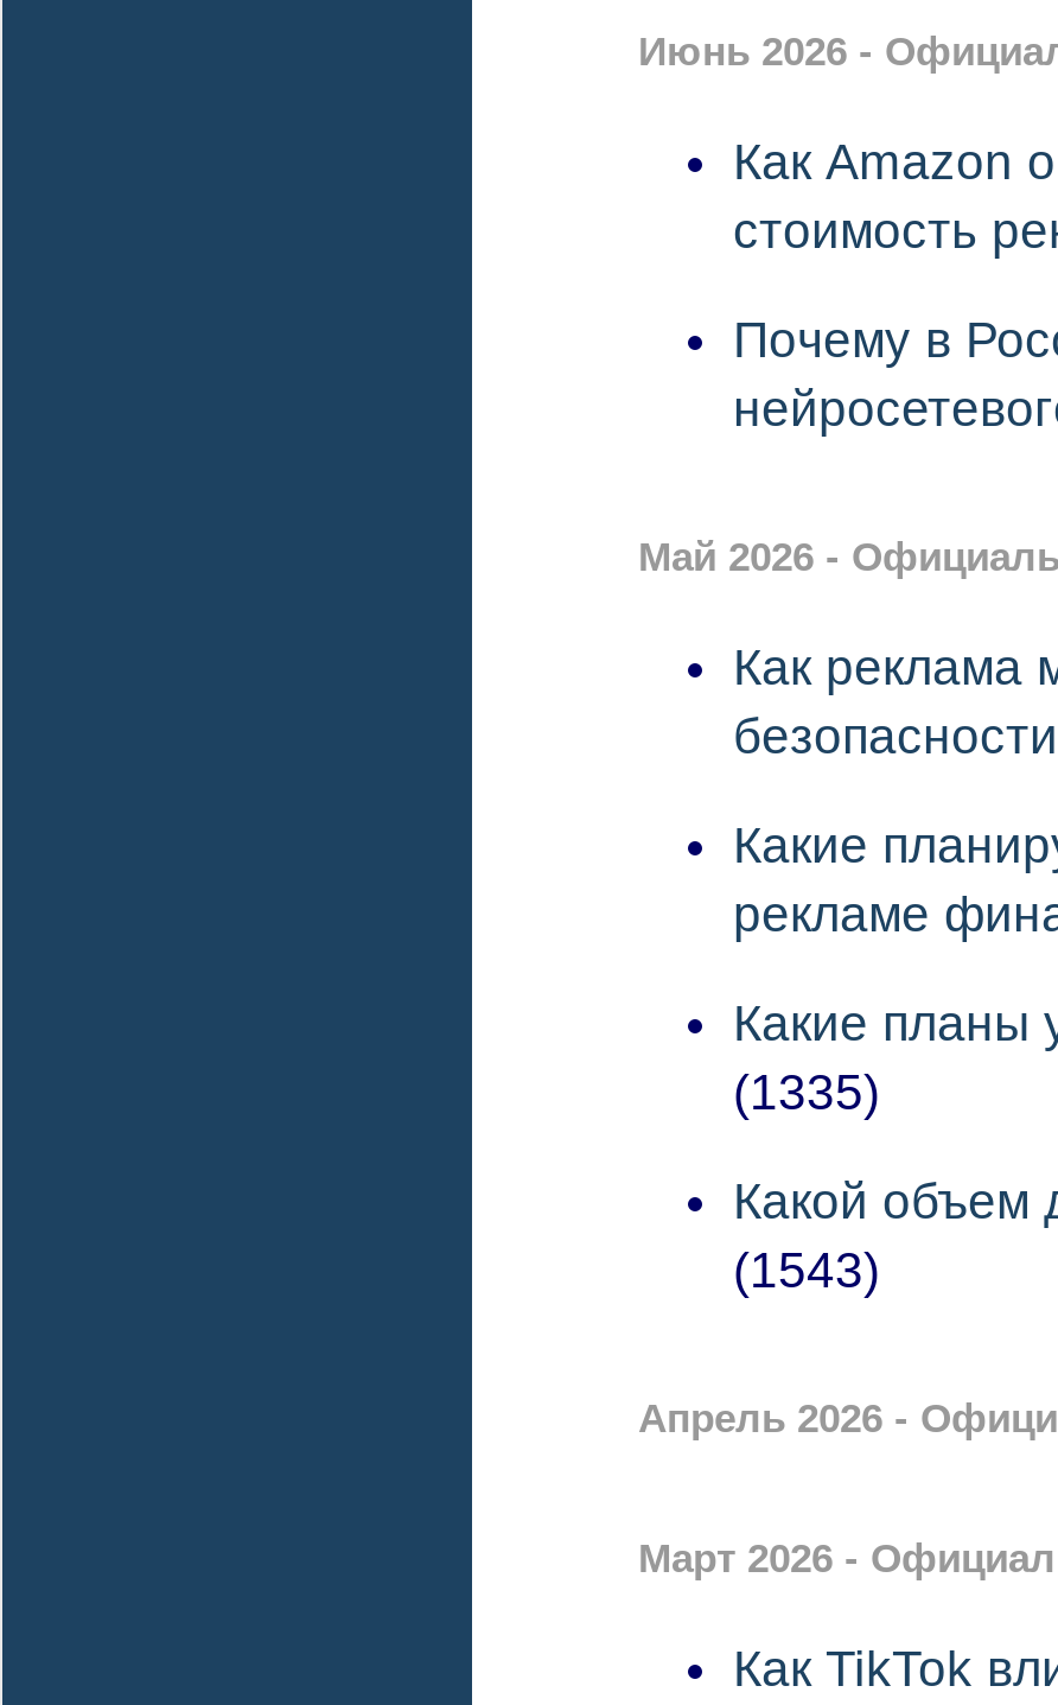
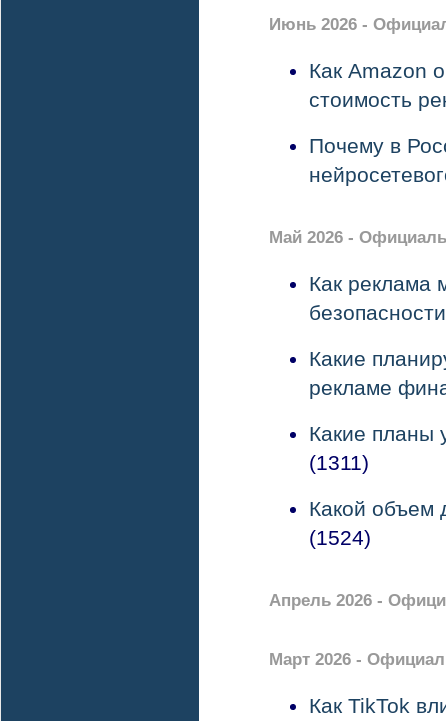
[733,1064,880,1119] (1335) -> [309,451,369,474] (1311)
[733,1242,880,1297] (1543) -> [309,526,371,549] (1524)

